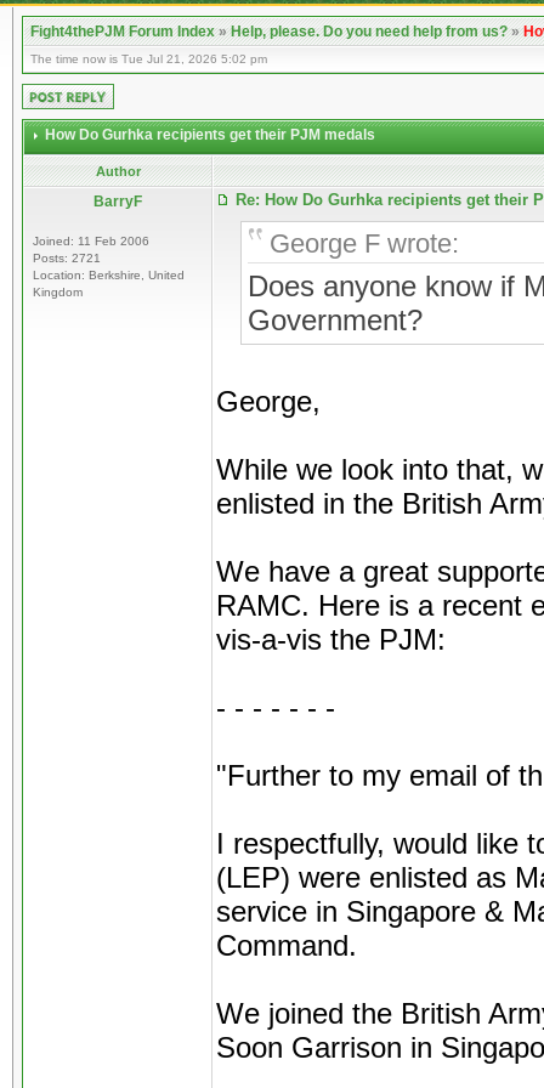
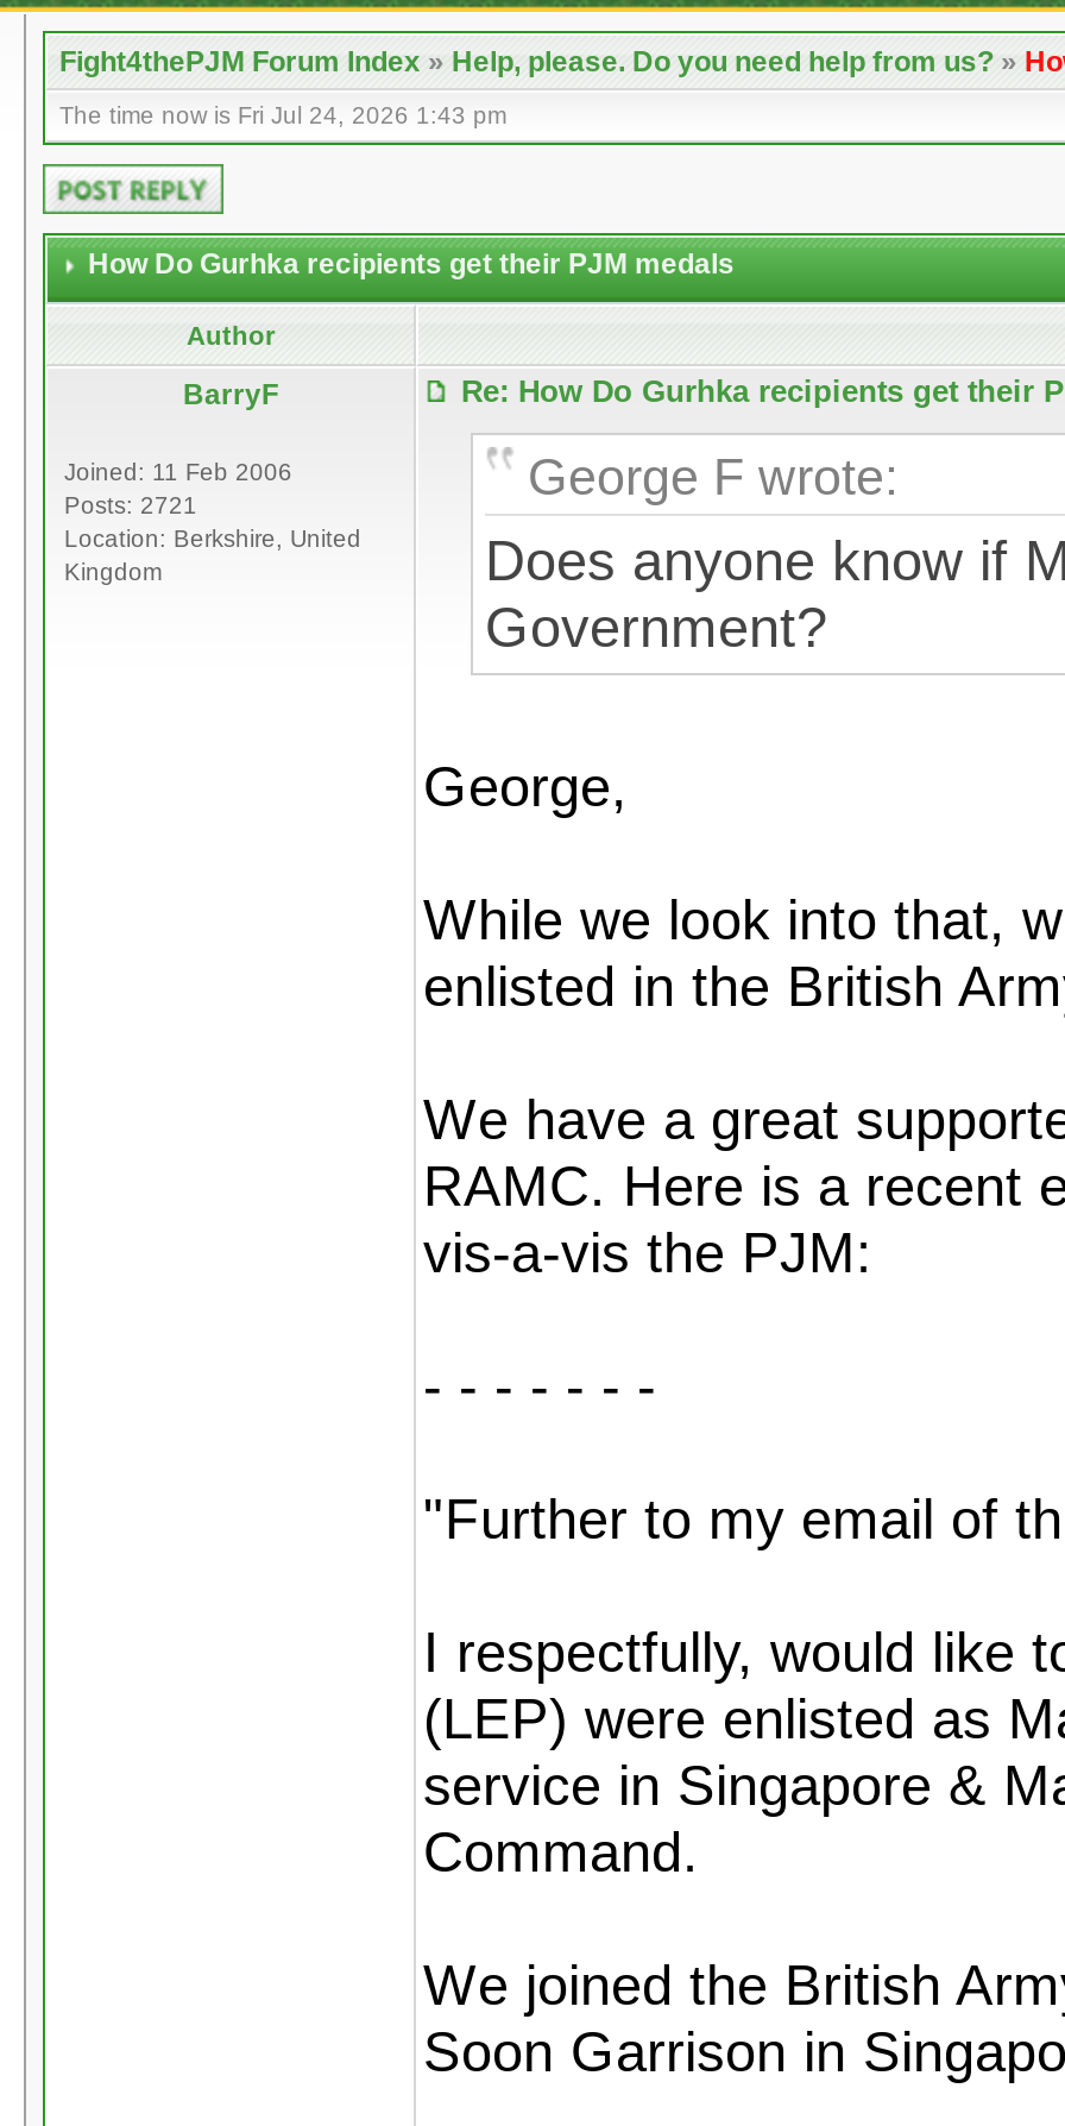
[30,52,267,66] The time now is Tue Jul 21, 2026 5:02 pm -> [59,102,506,128] The time now is Fri Jul 24, 2026 1:43 pm

